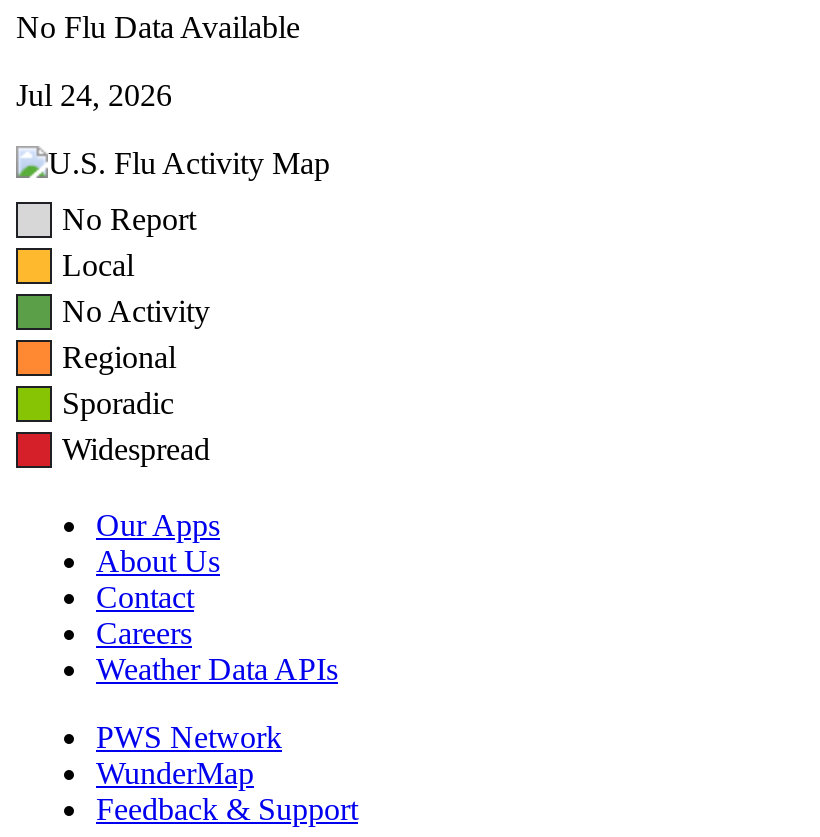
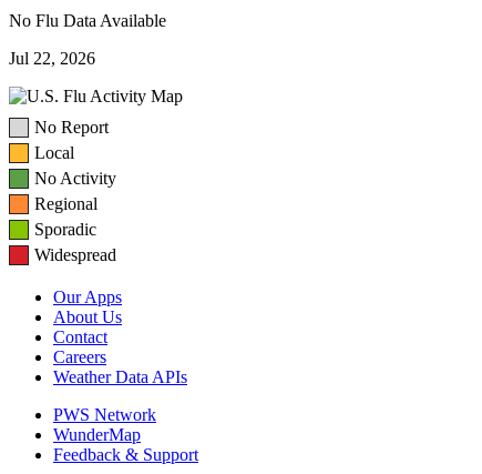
[16,77,172,111] Jul 24, 2026 -> [9,48,95,67] Jul 22, 2026

